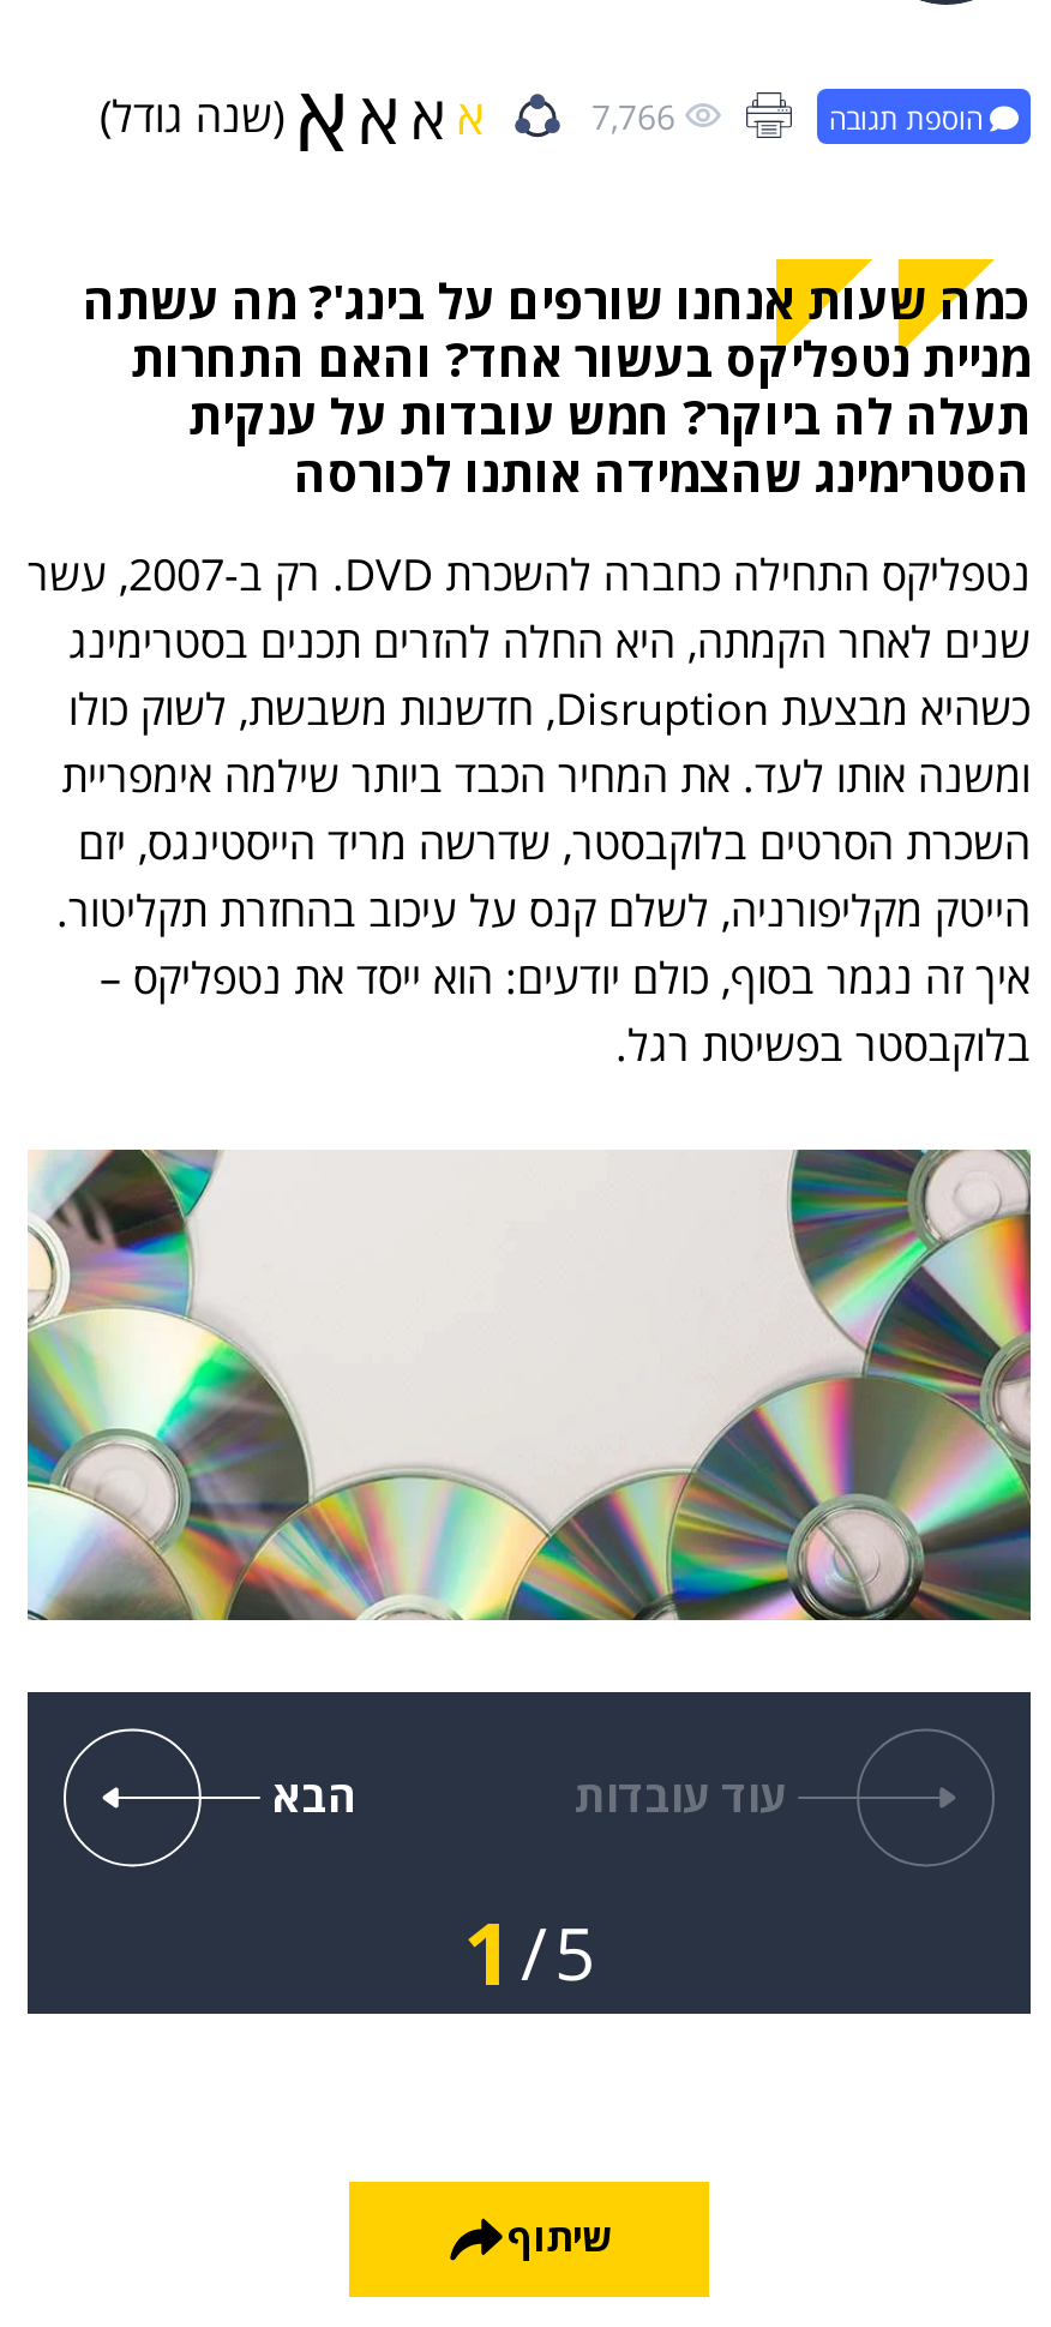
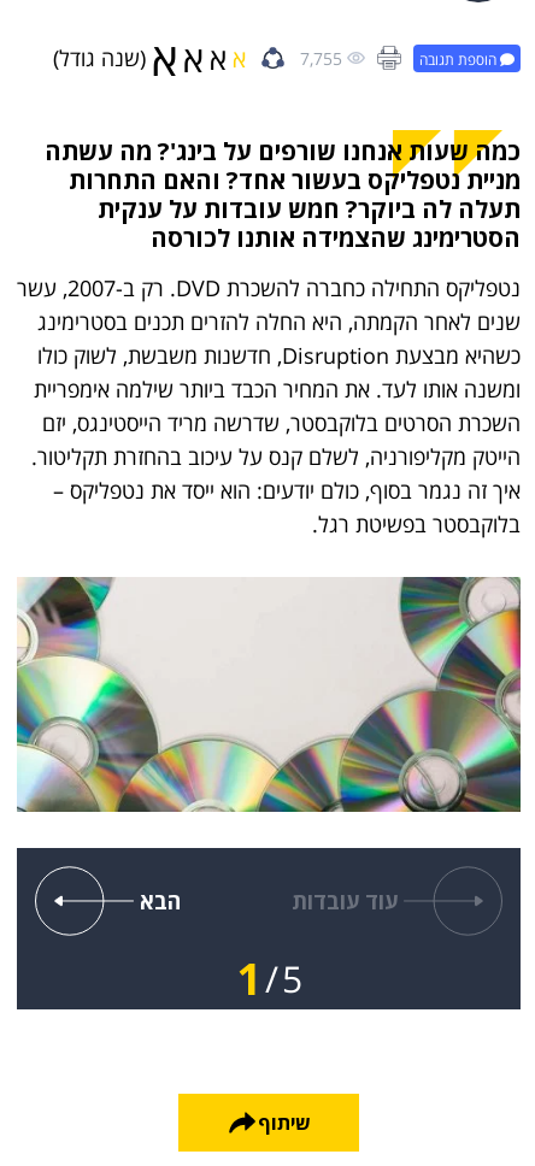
[591,93,675,138] 7,766 -> [300,46,342,69] 7,755

